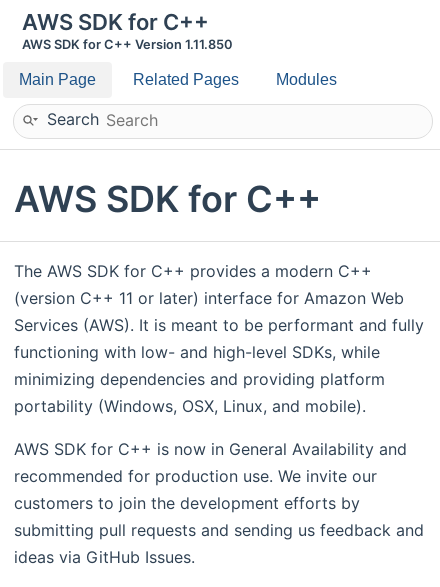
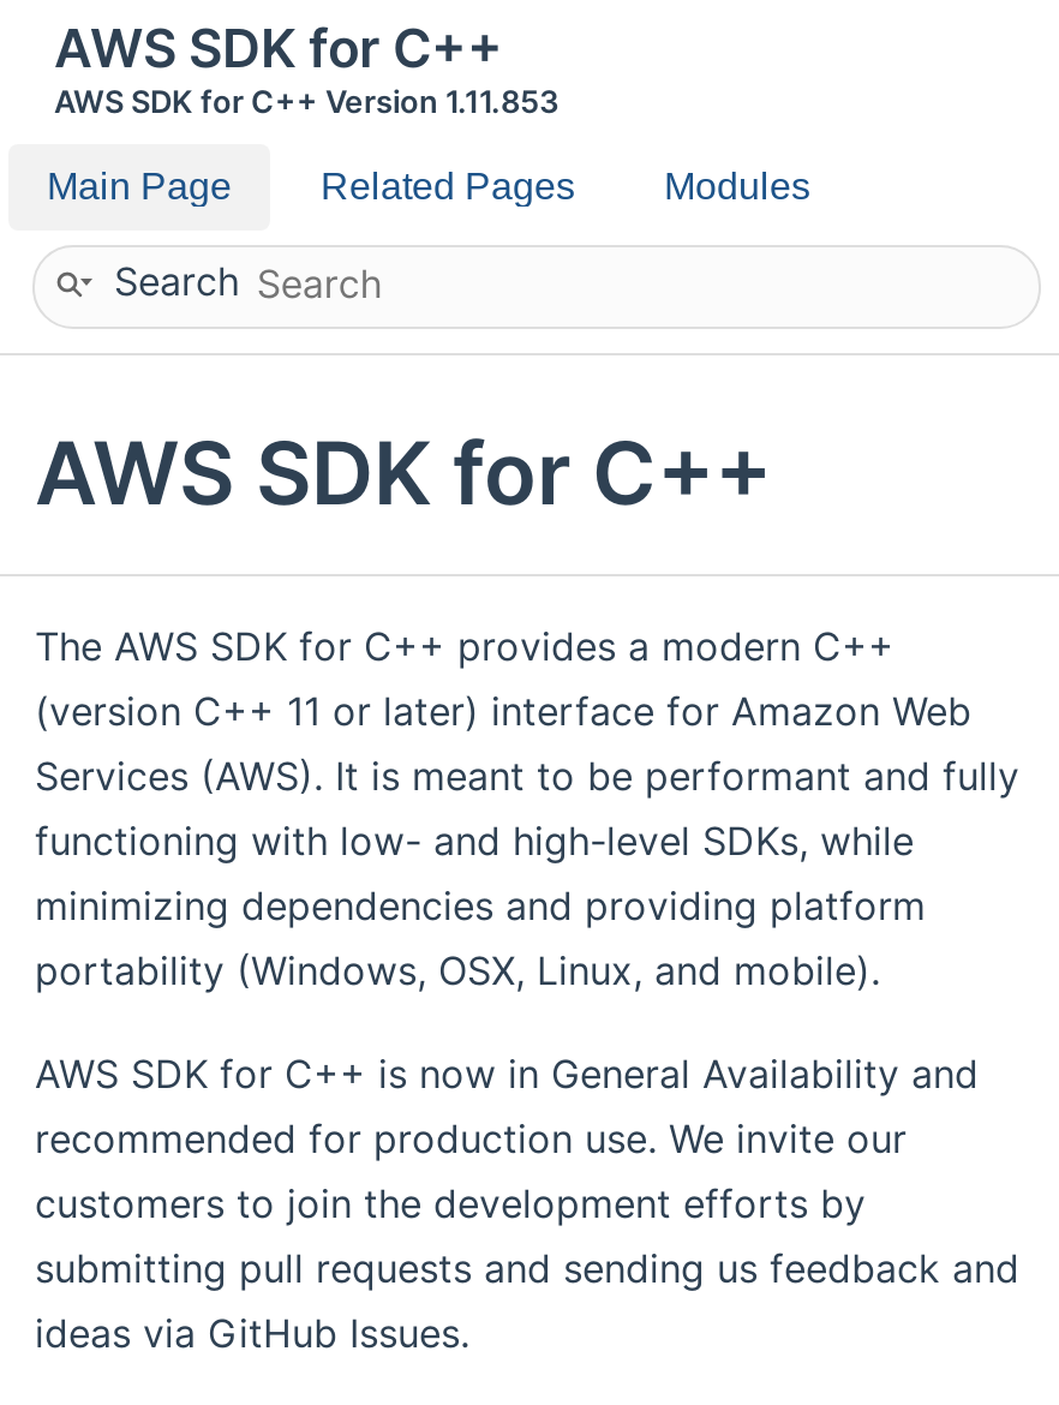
[22,37,233,52] AWS SDK for C++ Version 1.11.850 -> [54,84,558,120] AWS SDK for C++ Version 1.11.853

